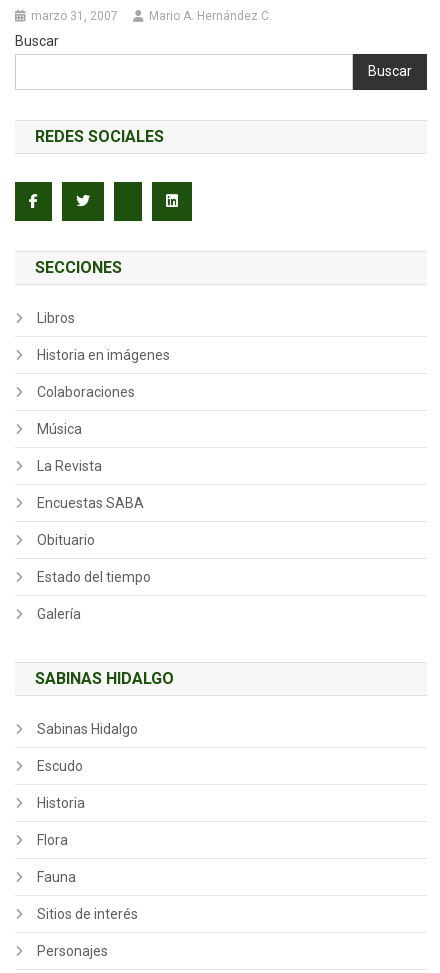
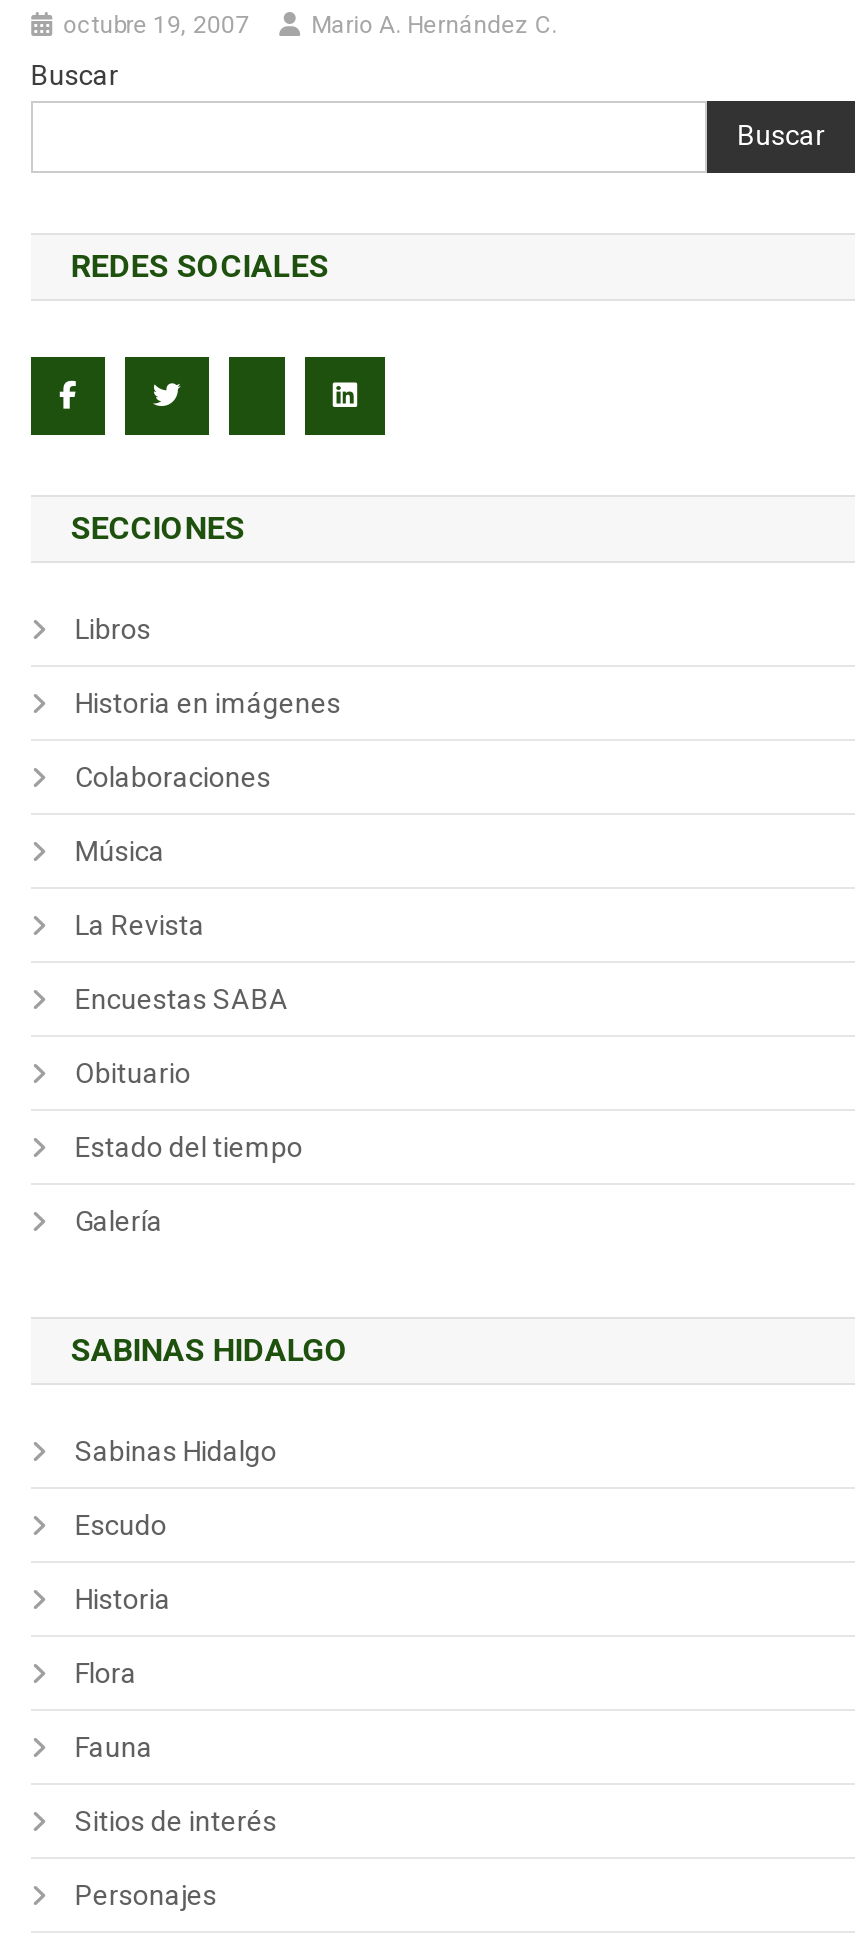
[31,9,118,23] marzo 31, 2007 -> [63,10,249,38] octubre 19, 2007

